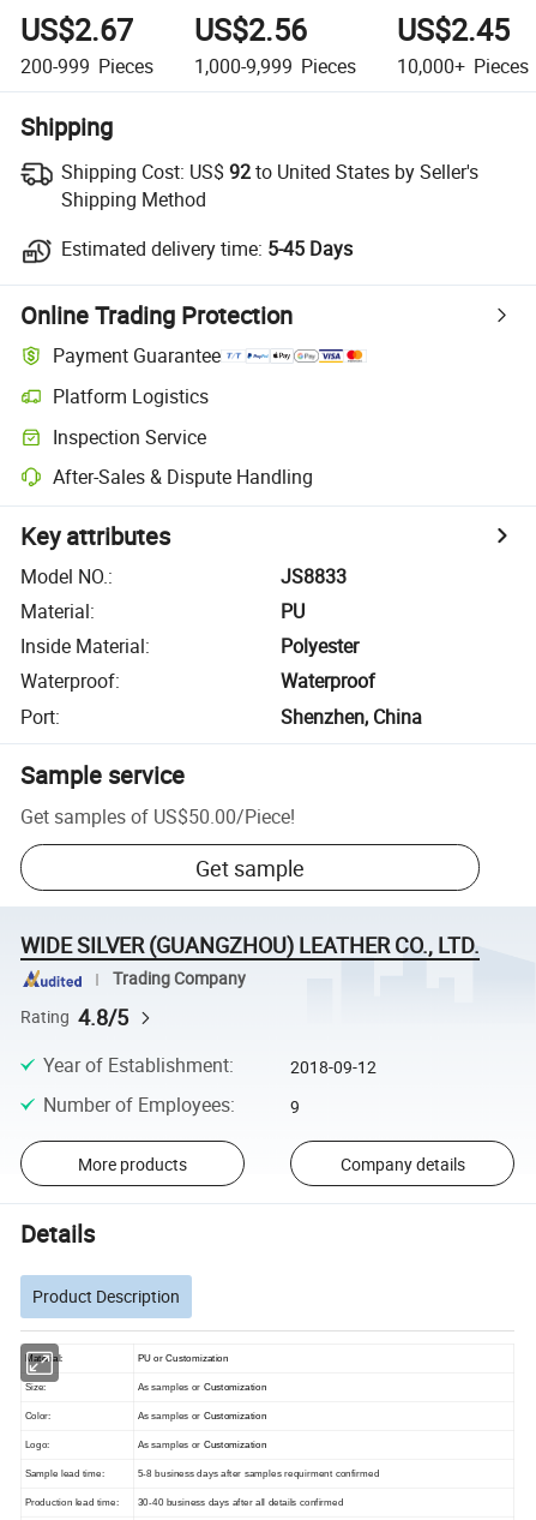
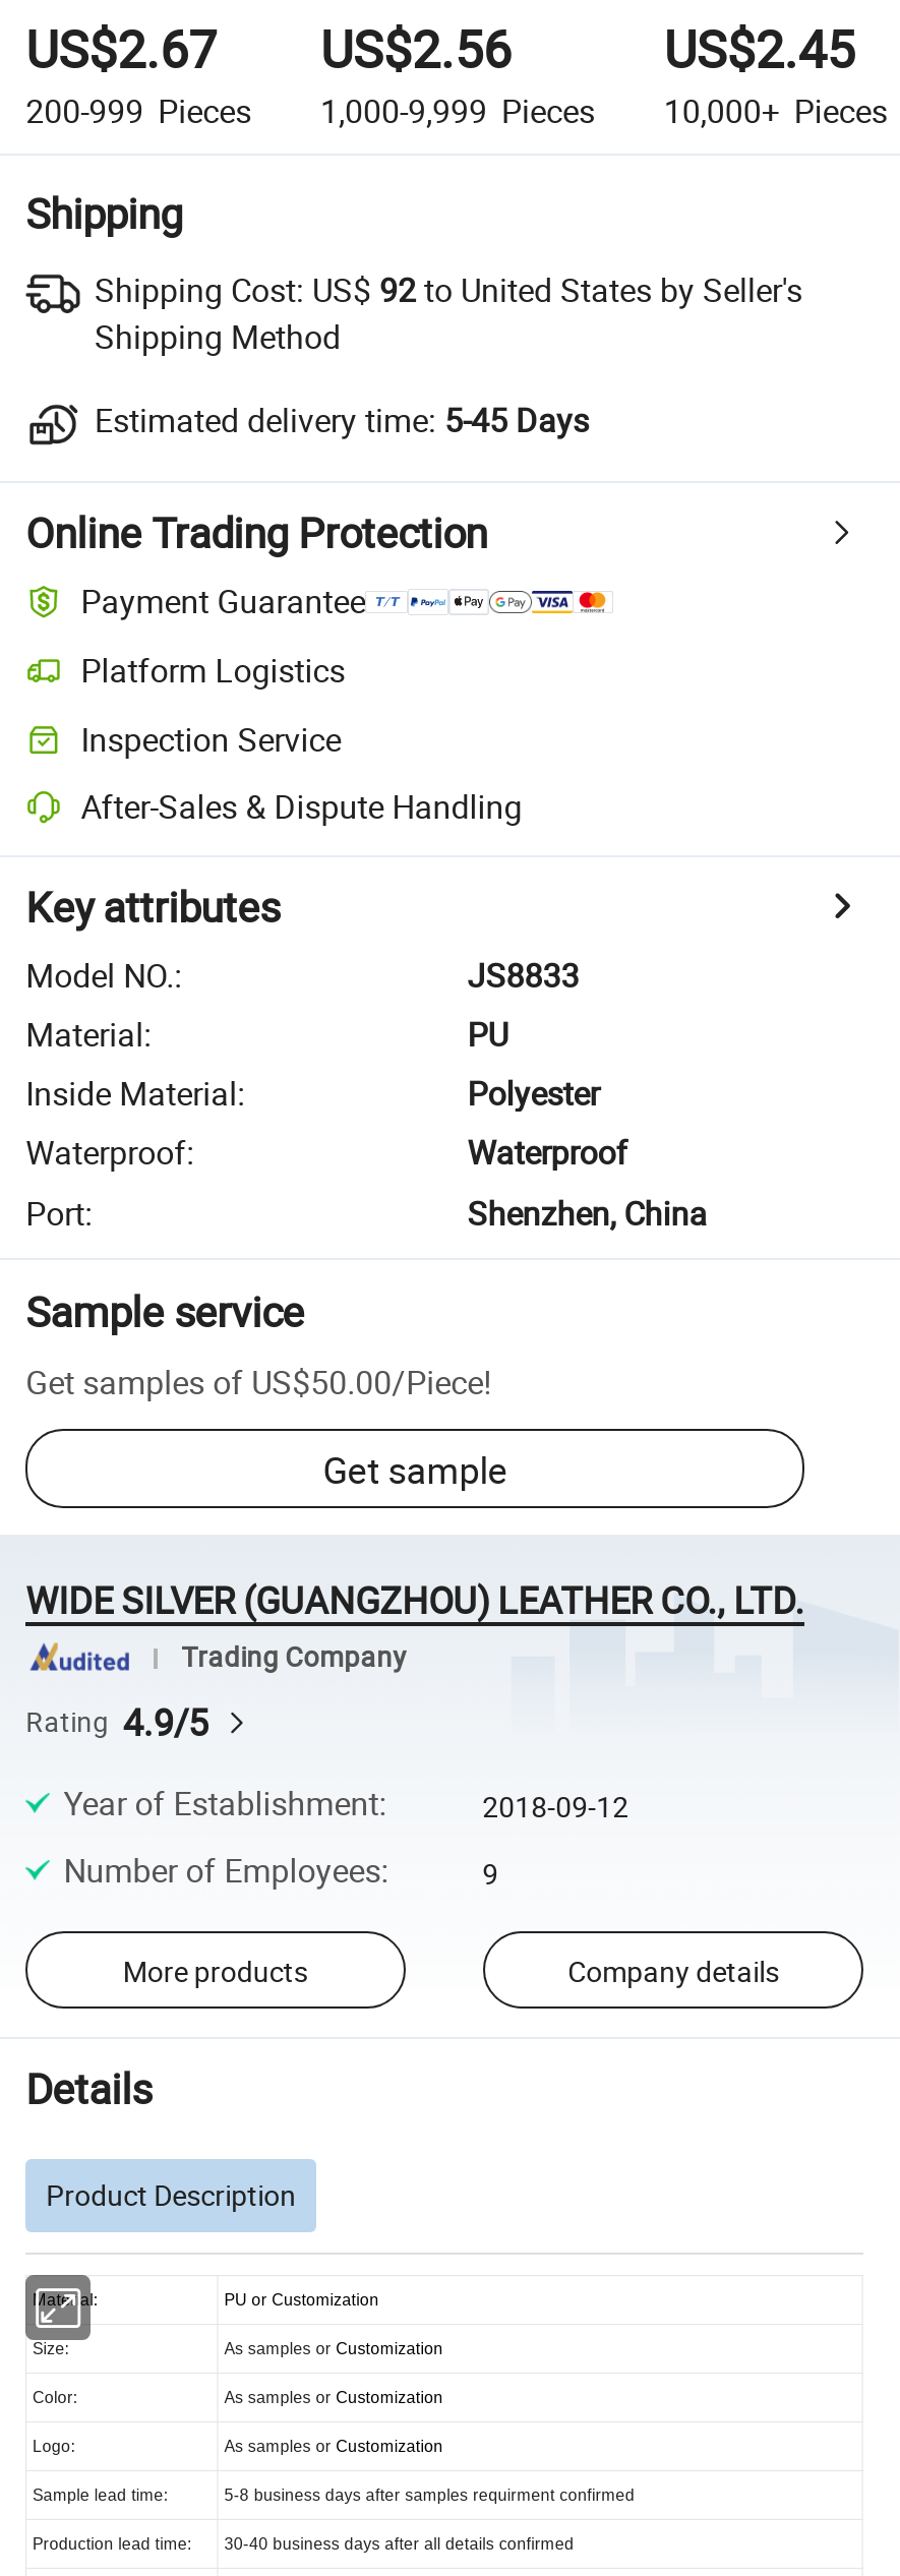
[21,1003,128,1032] Rating 4.8/5 -> [26,1698,208,1747] Rating 4.9/5

